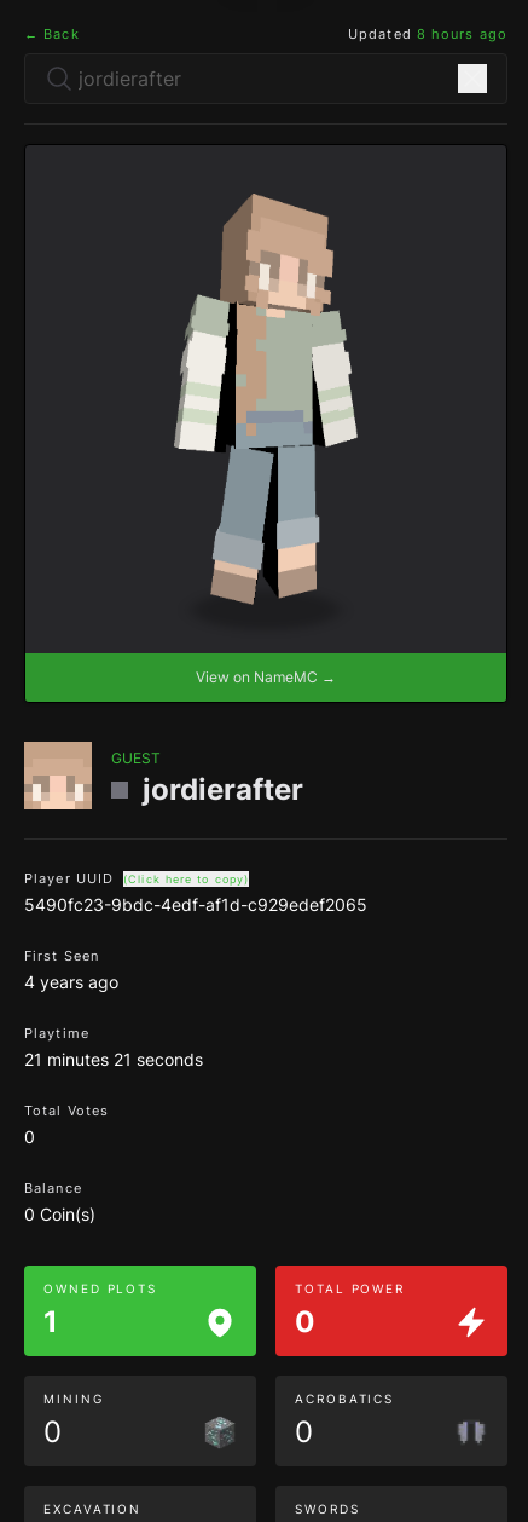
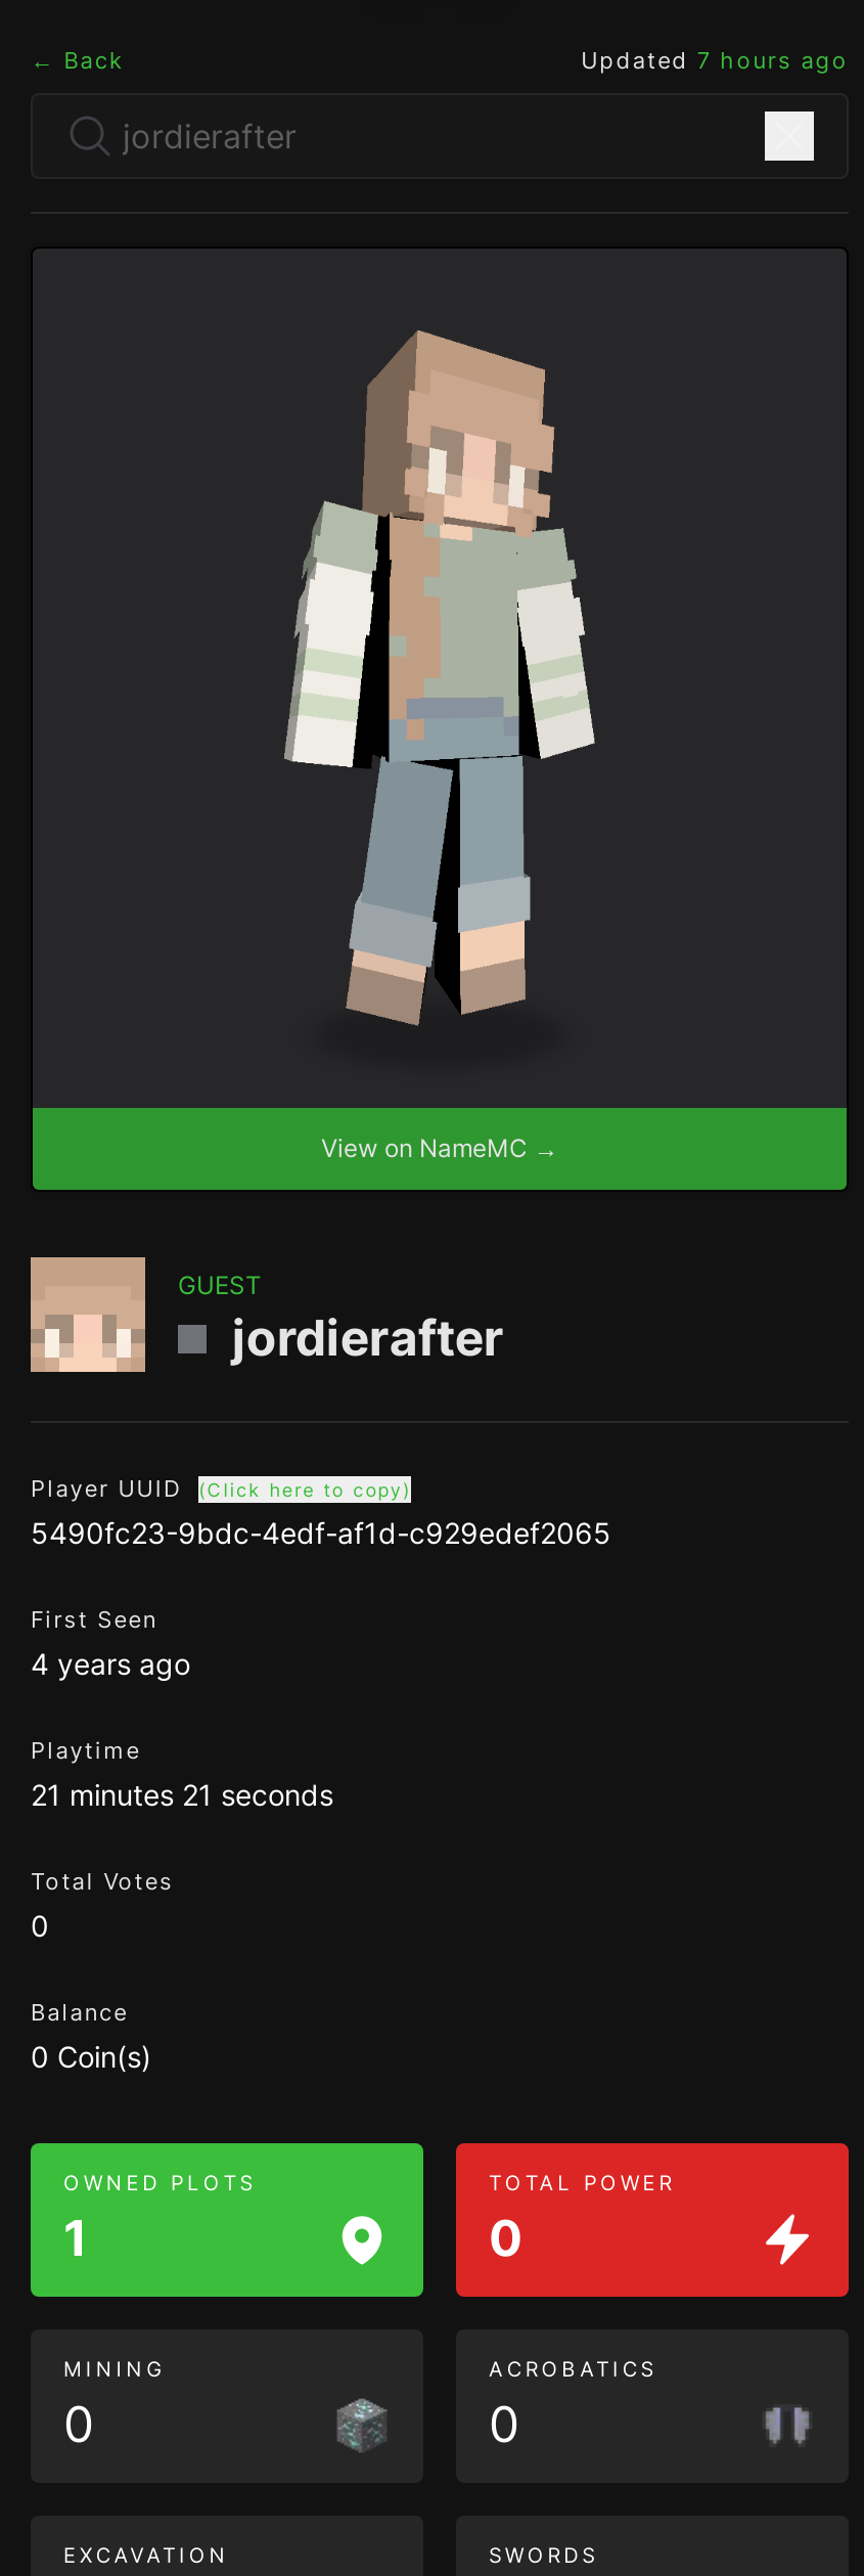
[348,25,507,42] Updated 8 hours ago -> [581,46,849,75] Updated 7 hours ago

